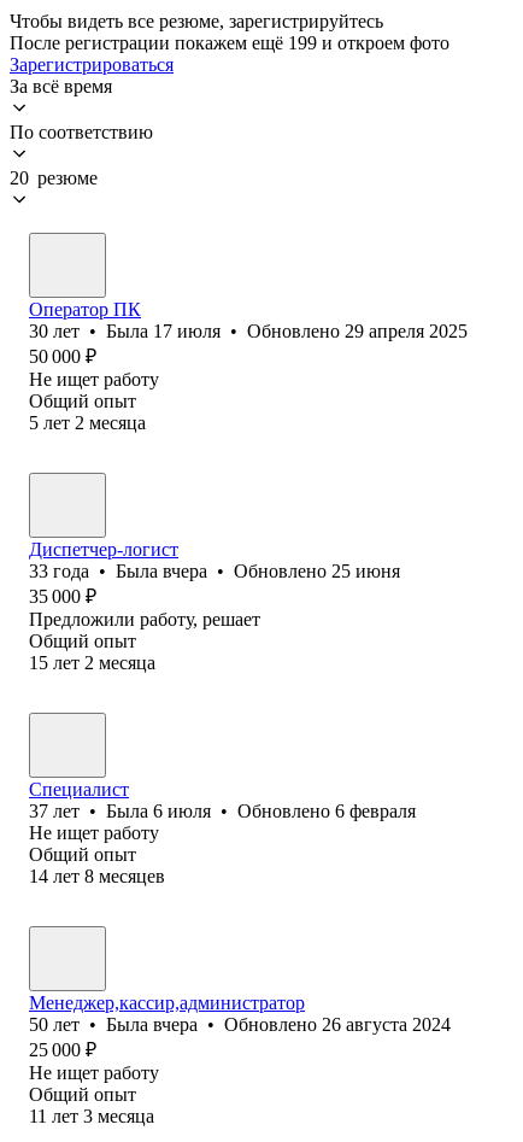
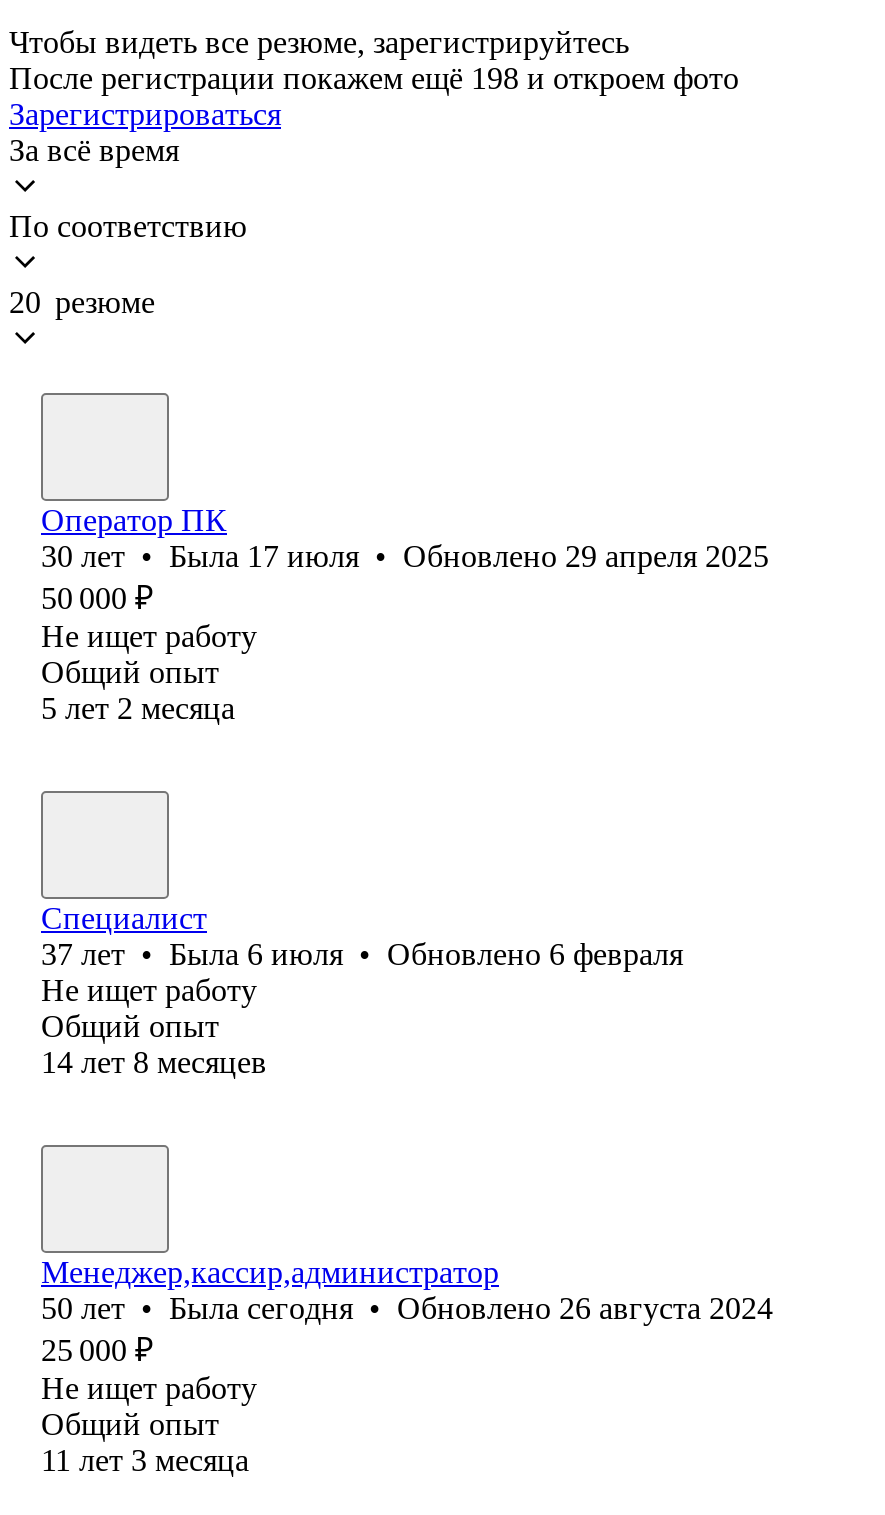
[10,32,449,53] После регистрации покажем ещё 199 и откроем фото -> [9,61,739,95] После регистрации покажем ещё 198 и откроем фото
[29,539,400,673] Диспетчер-логист | 33 года • Была вчера • Обновлено 25 июня | 35 000 ₽ | Предложили работу, решает | Общий опыт | 15 лет 2 месяца -> none
[29,1014,451,1035] 50 лет • Была вчера • Обновлено 26 августа 2024 -> [41,1291,773,1325] 50 лет • Была сегодня • Обновлено 26 августа 2024

